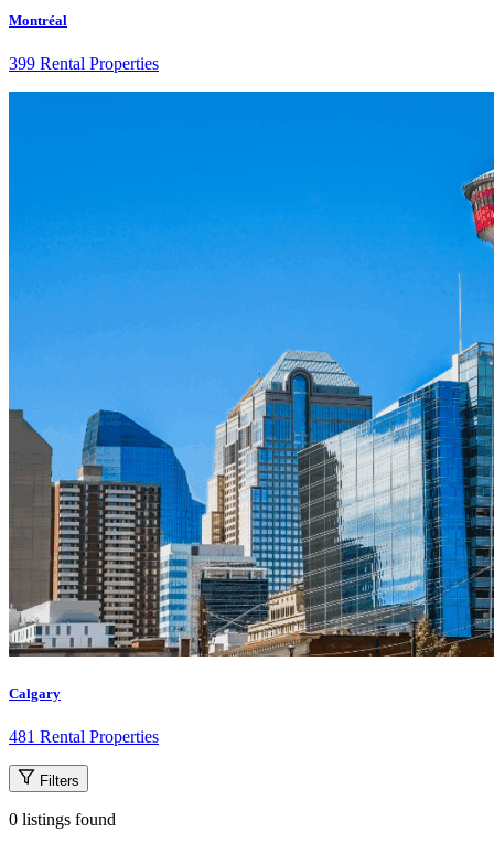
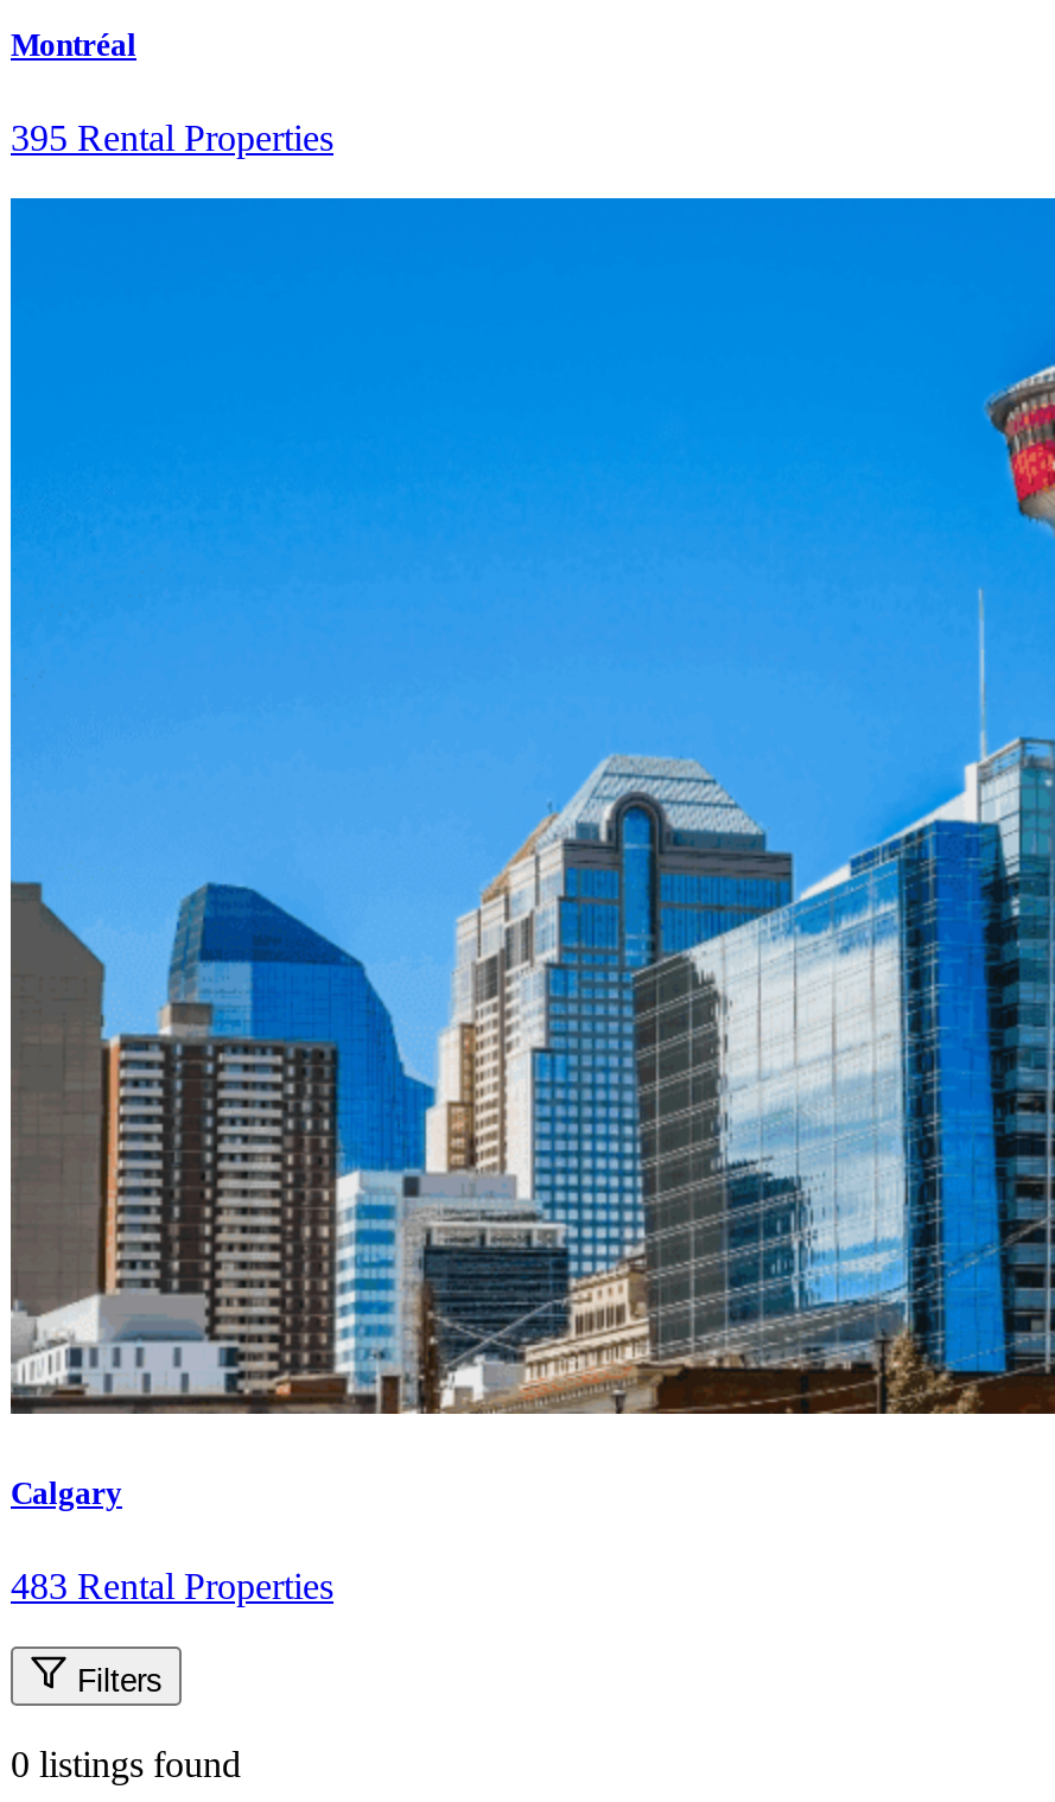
[9,54,159,73] 399 Rental Properties -> [11,117,333,158] 395 Rental Properties
[9,727,159,746] 481 Rental Properties -> [11,1566,333,1607] 483 Rental Properties

